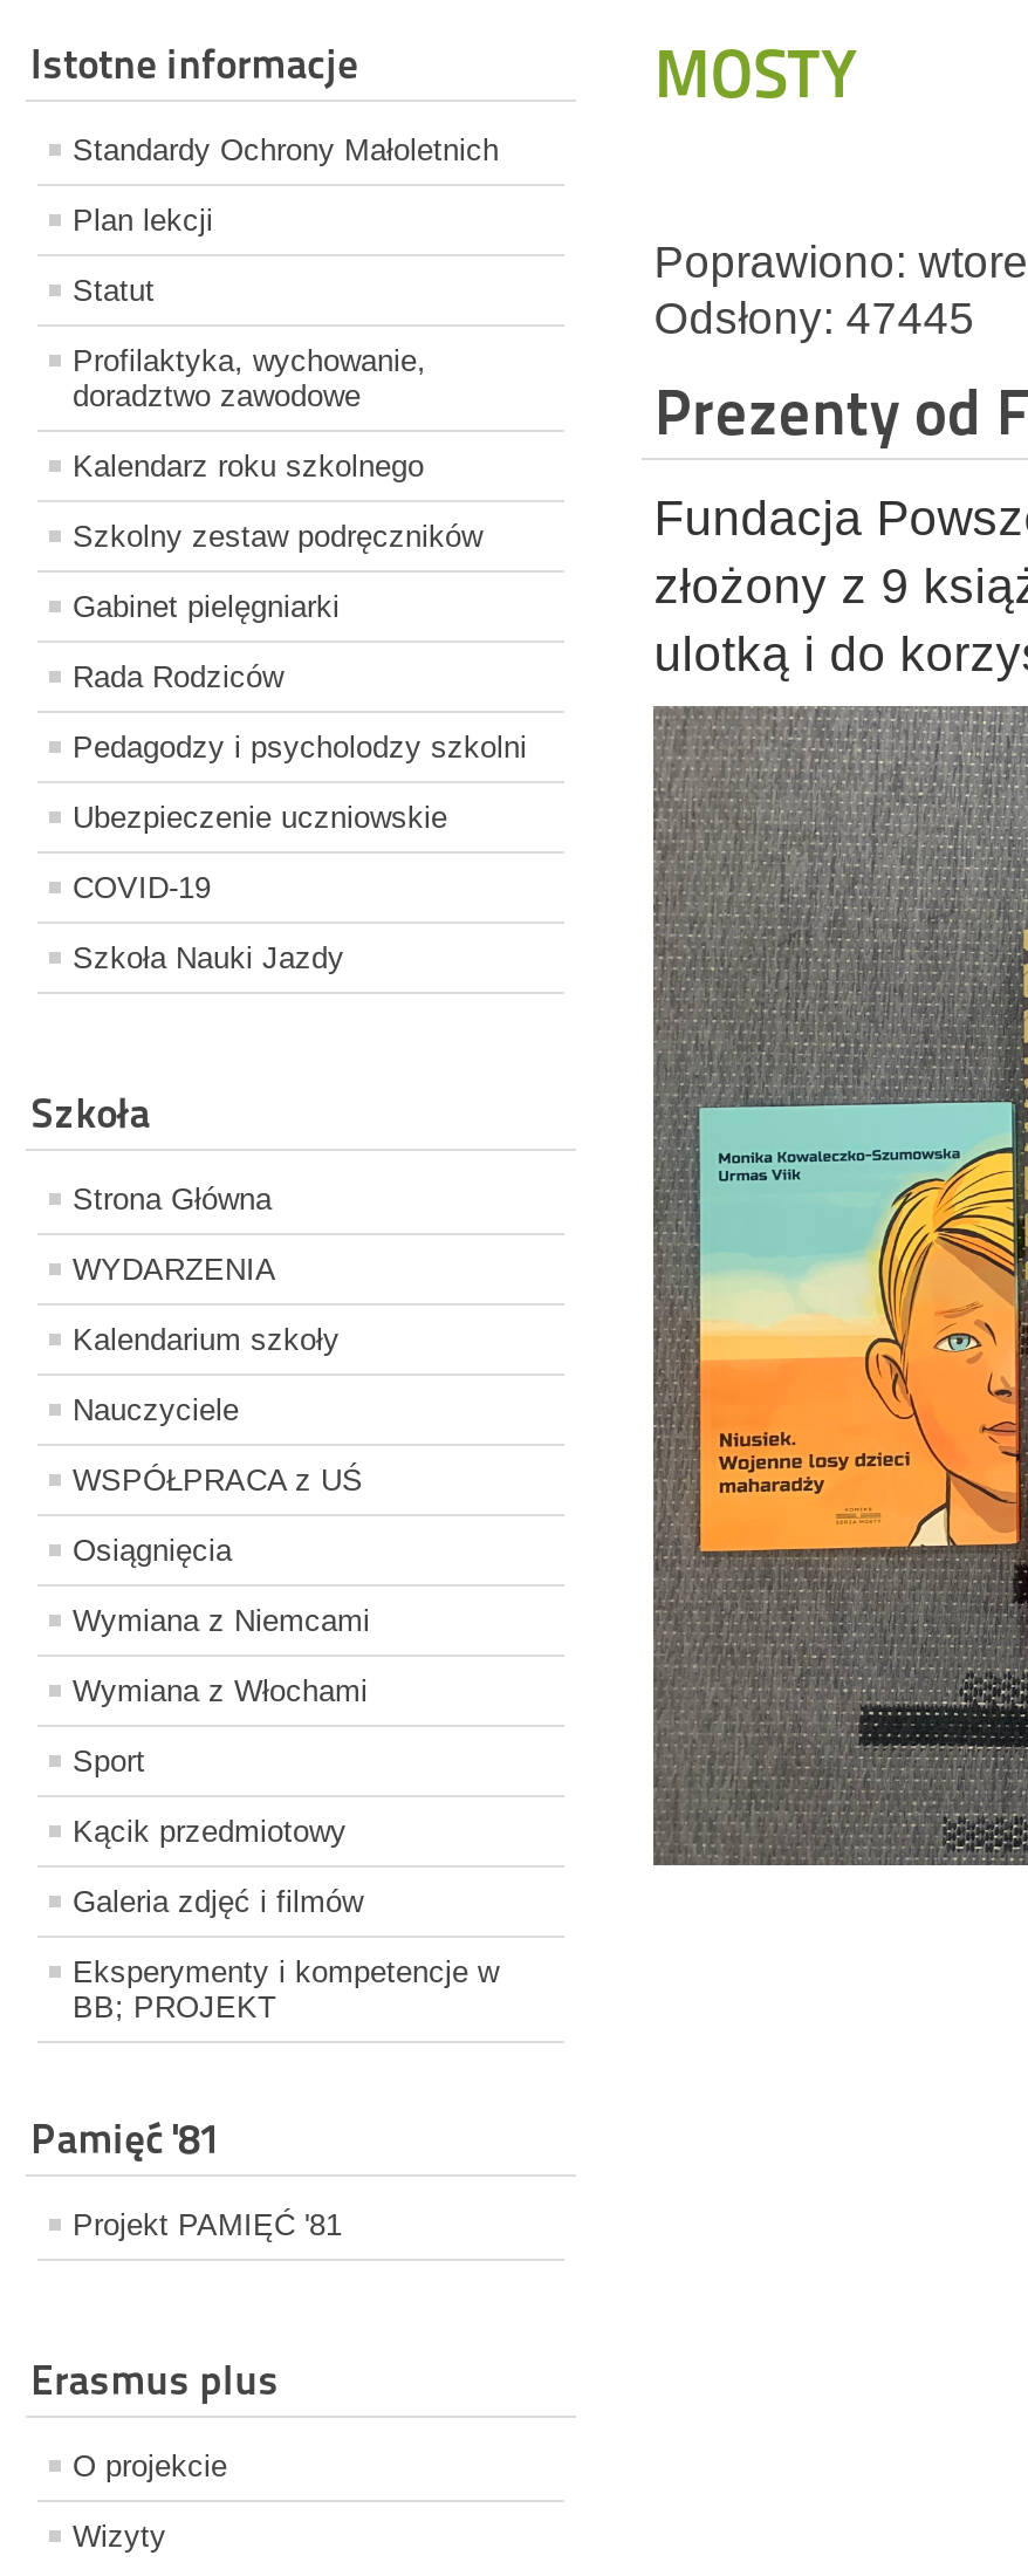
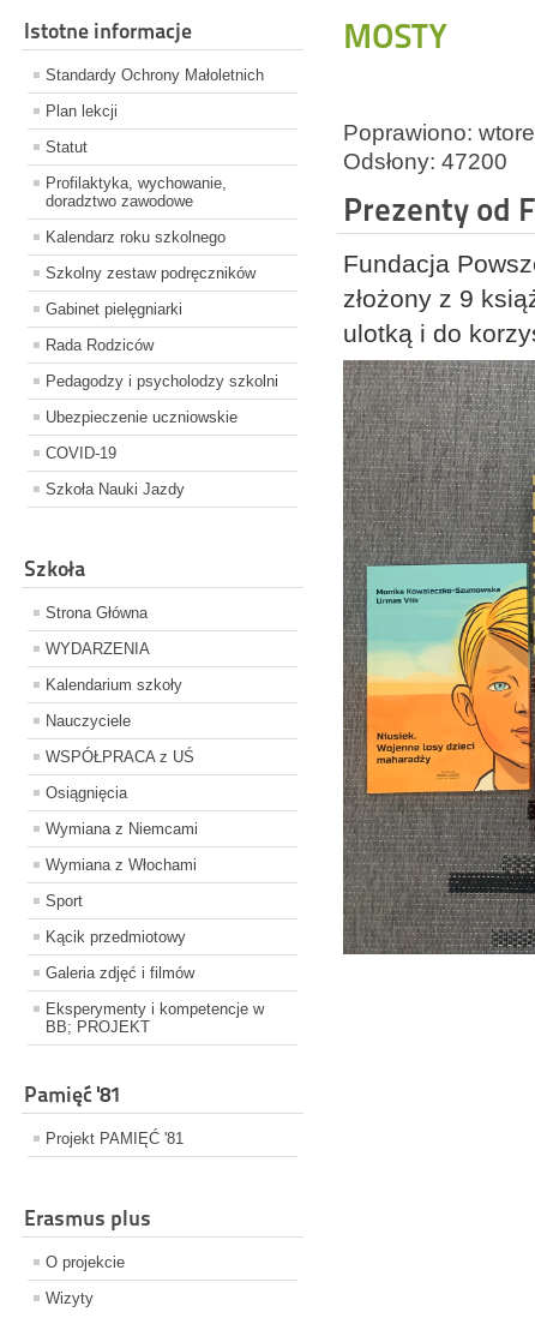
[654,294,975,343] Odsłony: 47445 -> [343,149,508,174] Odsłony: 47200

